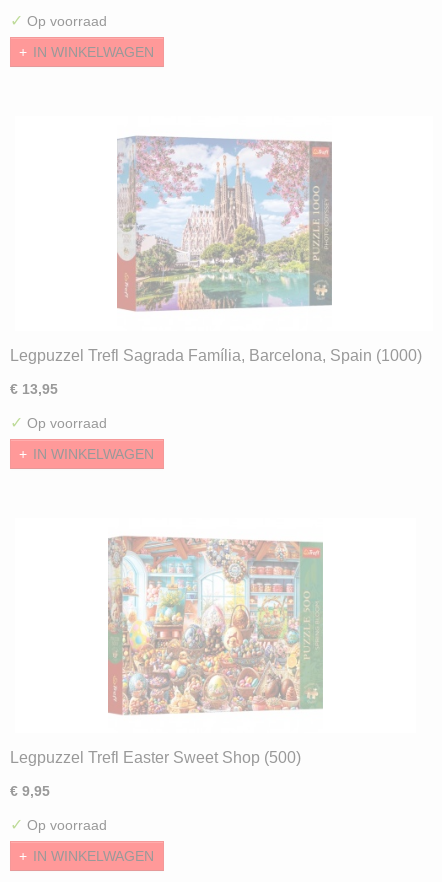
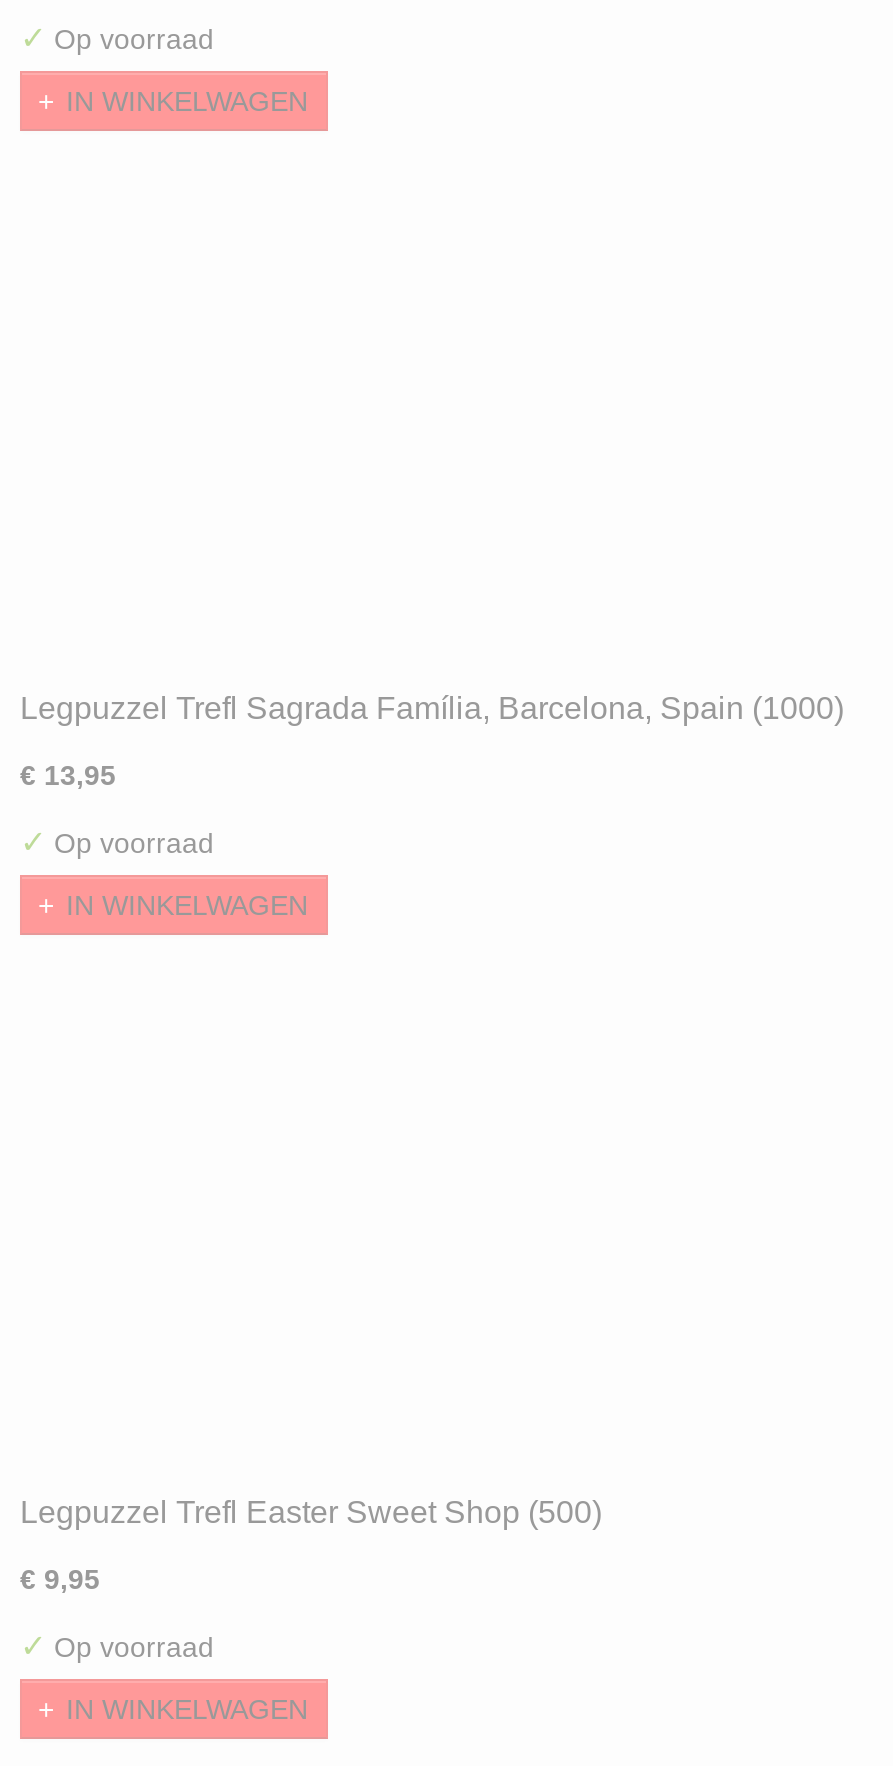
[116,135,333,312] [image] -> none
[107,535,324,716] [image] -> none

